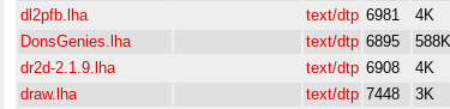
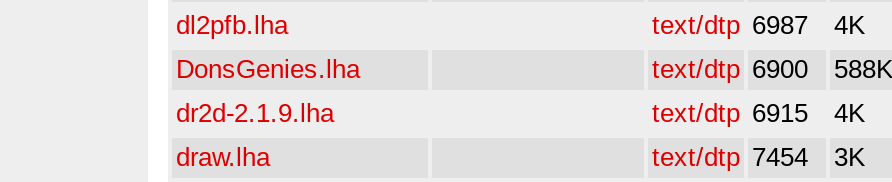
[306,6,434,24] text/dtp 6981 4K -> [652,10,866,40] text/dtp 6987 4K
[306,32,450,50] text/dtp 6895 588K -> [652,54,892,84] text/dtp 6900 588K
[306,59,434,77] text/dtp 6908 4K -> [652,98,866,128] text/dtp 6915 4K
[306,85,434,103] text/dtp 7448 3K -> [652,142,866,172] text/dtp 7454 3K

